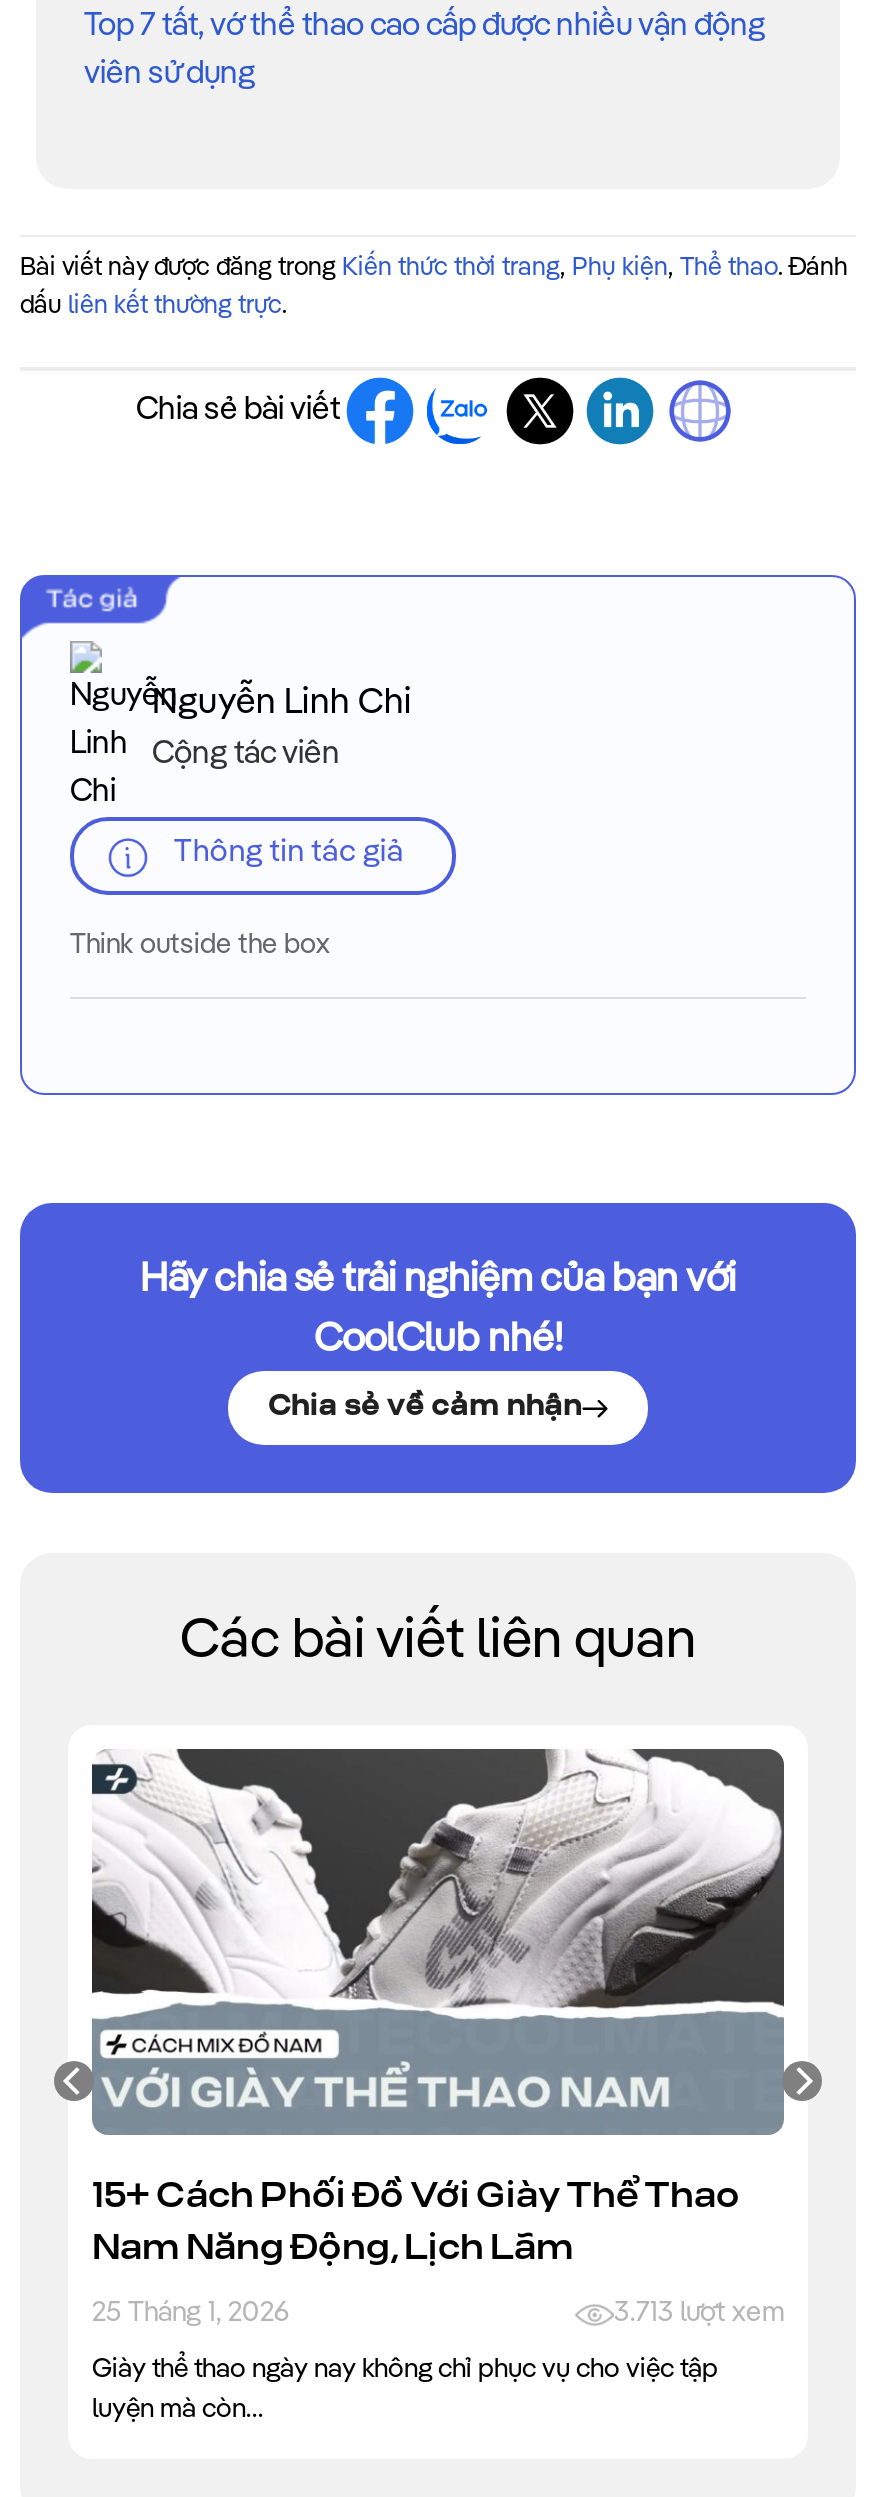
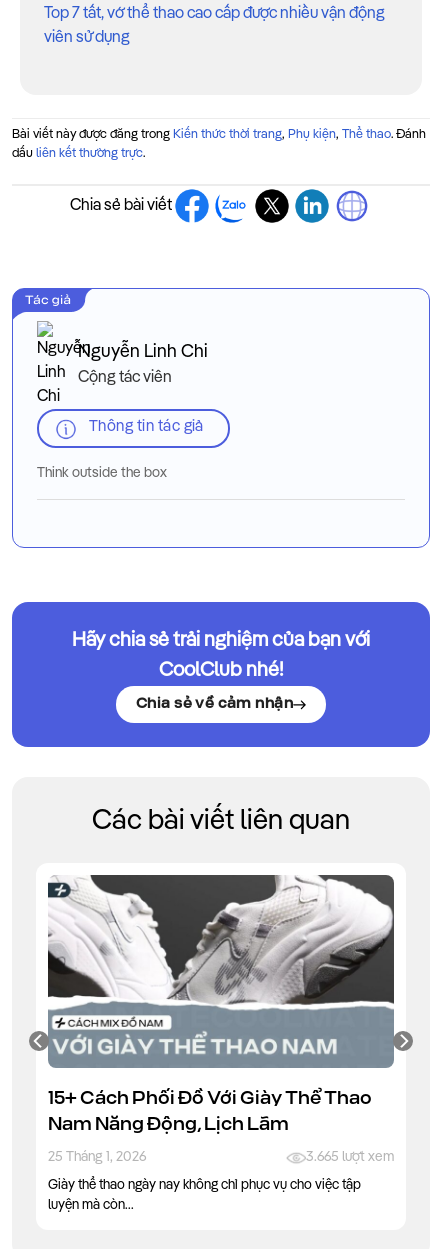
[614,2299,784,2327] 3.713 lượt xem -> [306,1150,394,1164] 3.665 lượt xem

